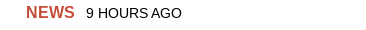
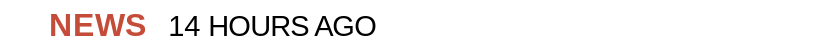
[26,4,182,21] NEWS 9 HOURS AGO -> [49,9,376,43] NEWS 14 HOURS AGO

